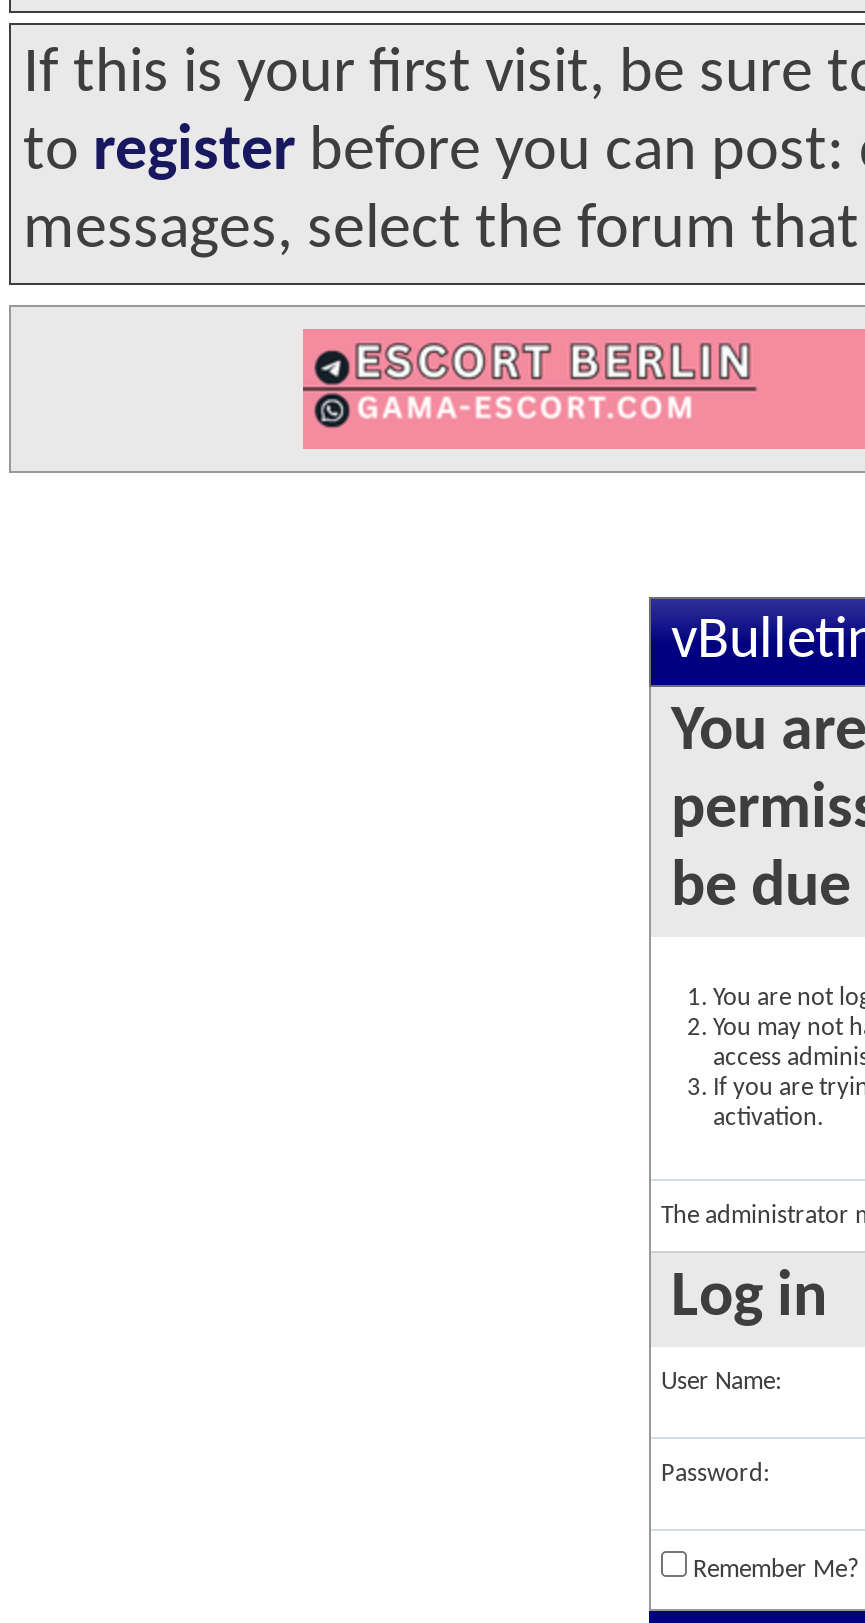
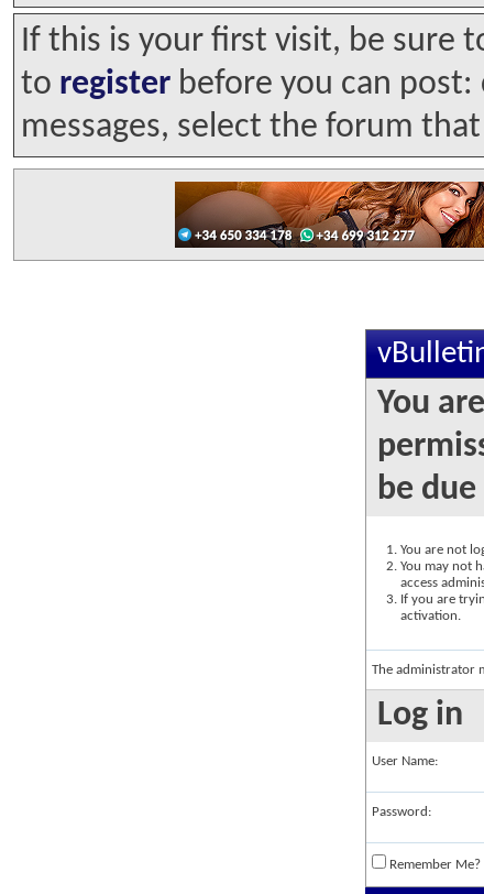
[303,329,859,449] [image] -> [174,181,481,249] [image]

